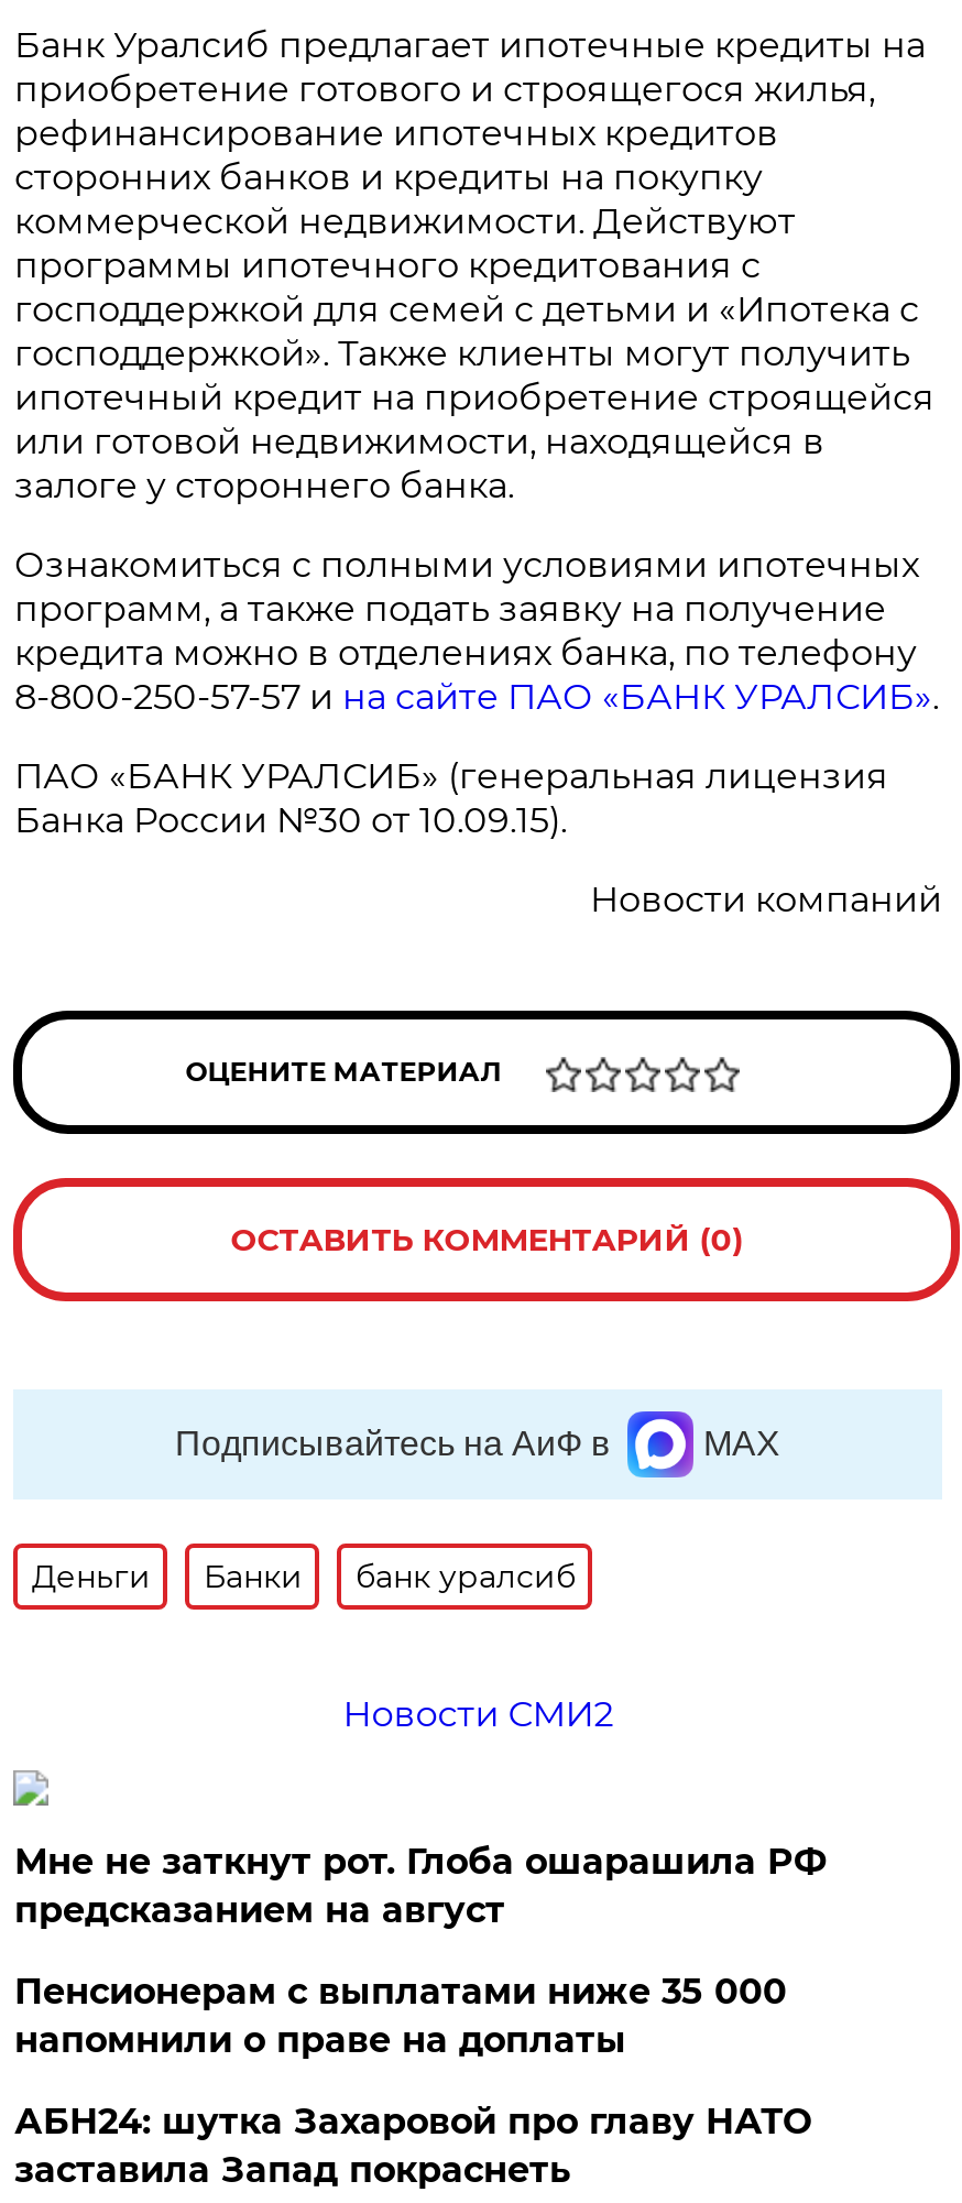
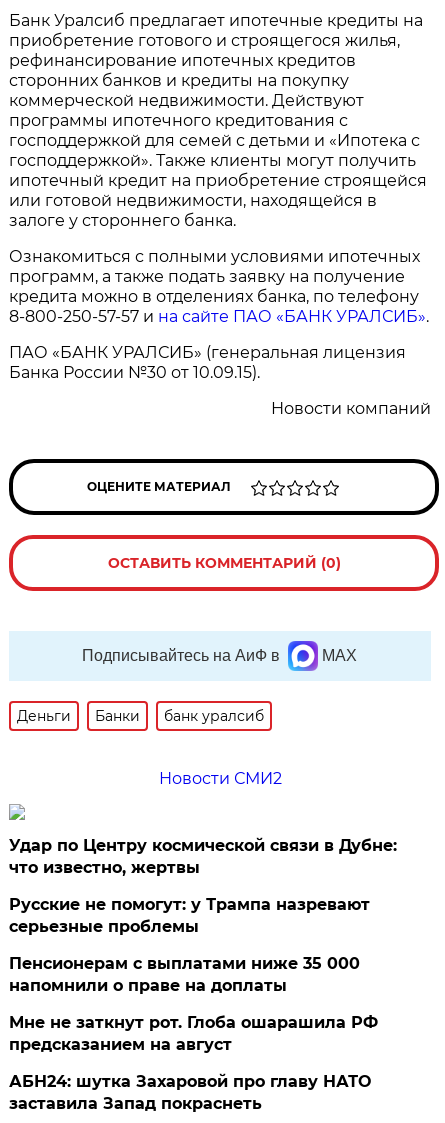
none -> [9,836,397,936] Удар по Центру космической связи в Дубне: | что известно, жертвы | Русские не помогут: у Трампа назревают | серьезные проблемы
moved [14,1841,826,1932] -> [9,1013,378,1054]: Мне не заткнут рот. Глоба ошарашила РФ | предсказанием на август

